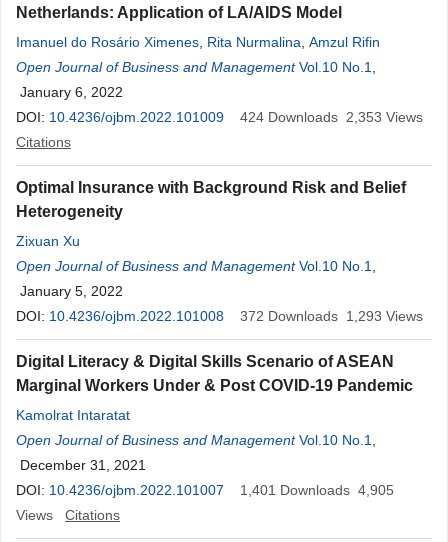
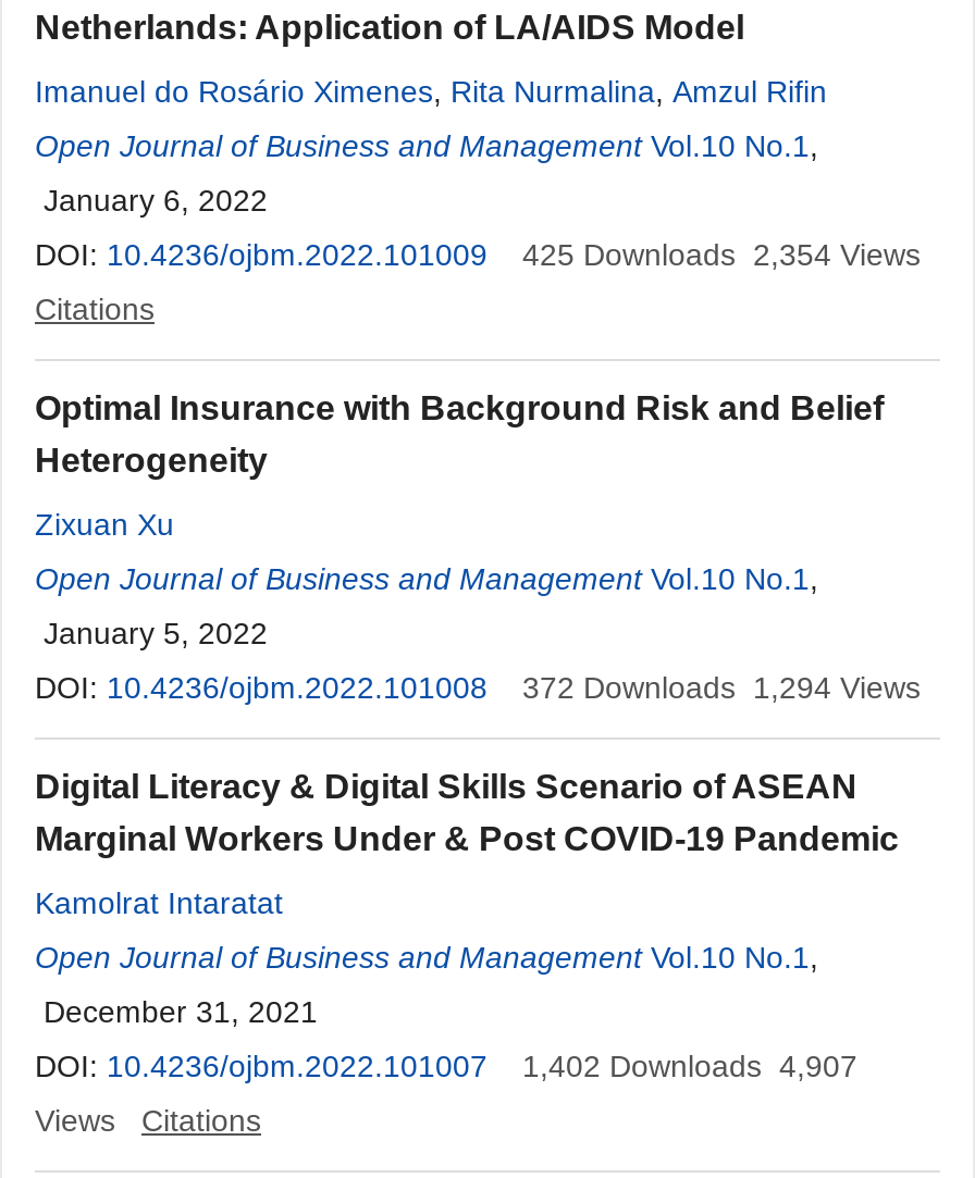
[240,109,423,125] 424 Downloads 2,353 Views -> [522,237,921,272] 425 Downloads 2,354 Views
[240,308,423,324] 372 Downloads 1,293 Views -> [522,670,921,705] 372 Downloads 1,294 Views
[16,482,394,498] DOI: 10.4236/ojbm.2022.101007 1,401 Downloads 4,905 -> [35,1049,857,1083] DOI: 10.4236/ojbm.2022.101007 1,402 Downloads 4,907

